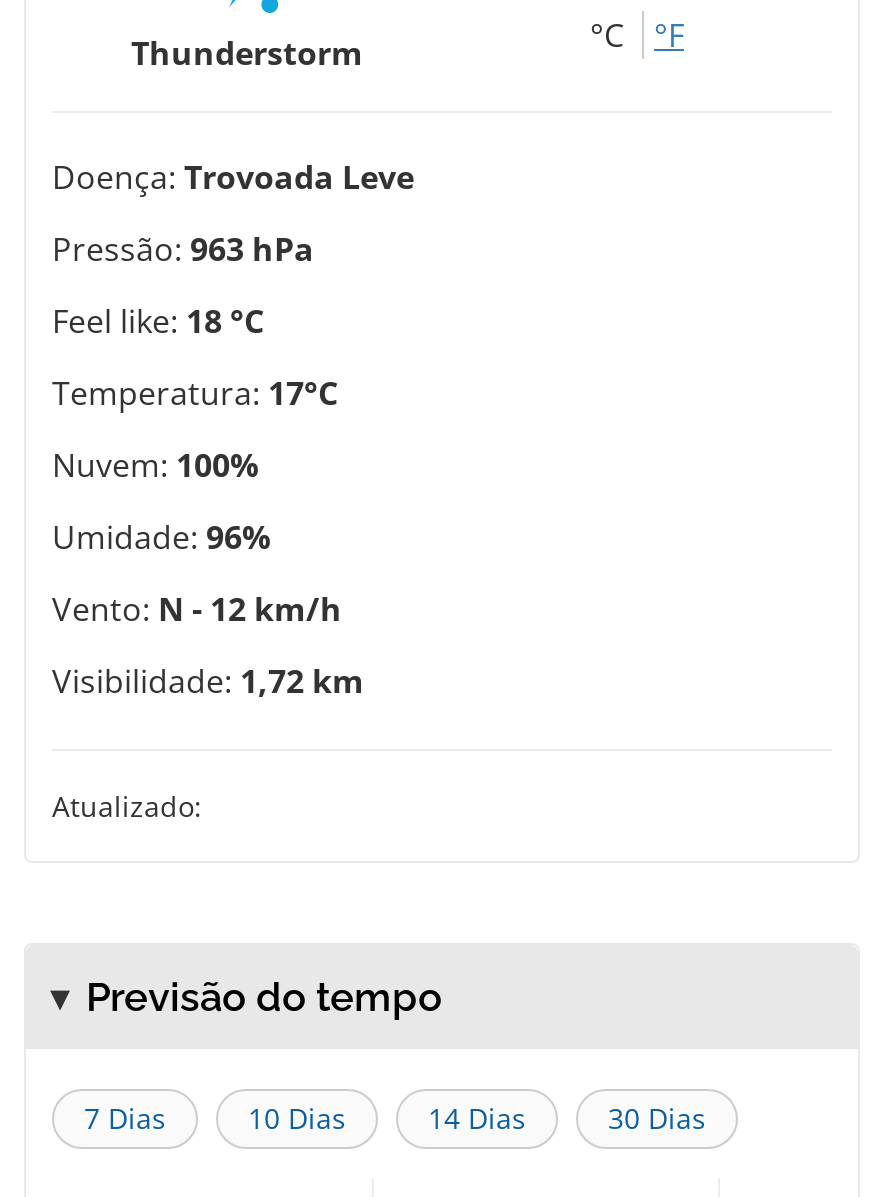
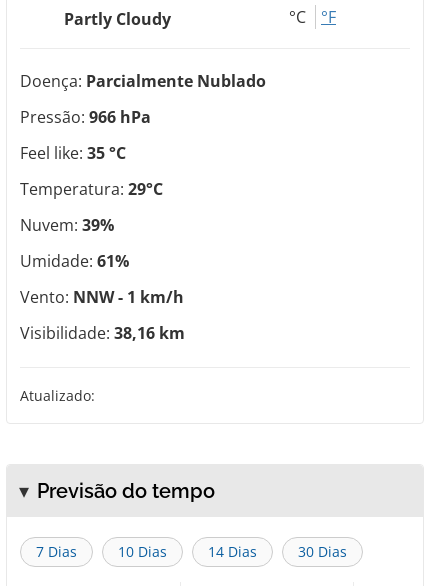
[131,30,363,74] Thunderstorm -> [64,8,171,30] Partly Cloudy
[52,154,414,198] Doença: Trovoada Leve -> [20,70,266,92] Doença: Parcialmente Nublado
[52,226,314,270] Pressão: 963 hPa -> [20,106,151,128] Pressão: 966 hPa
[52,298,264,342] Feel like: 18 °C -> [20,142,126,164] Feel like: 35 °C
[52,370,338,414] Temperatura: 17°C -> [20,178,163,200] Temperatura: 29°C
[52,442,258,486] Nuvem: 100% -> [20,214,114,236] Nuvem: 39%
[52,514,270,558] Umidade: 96% -> [20,250,129,272] Umidade: 61%
[52,586,342,630] Vento: N - 12 km/h -> [20,286,184,308] Vento: NNW - 1 km/h
[52,658,364,702] Visibilidade: 1,72 km -> [20,322,185,344] Visibilidade: 38,16 km

